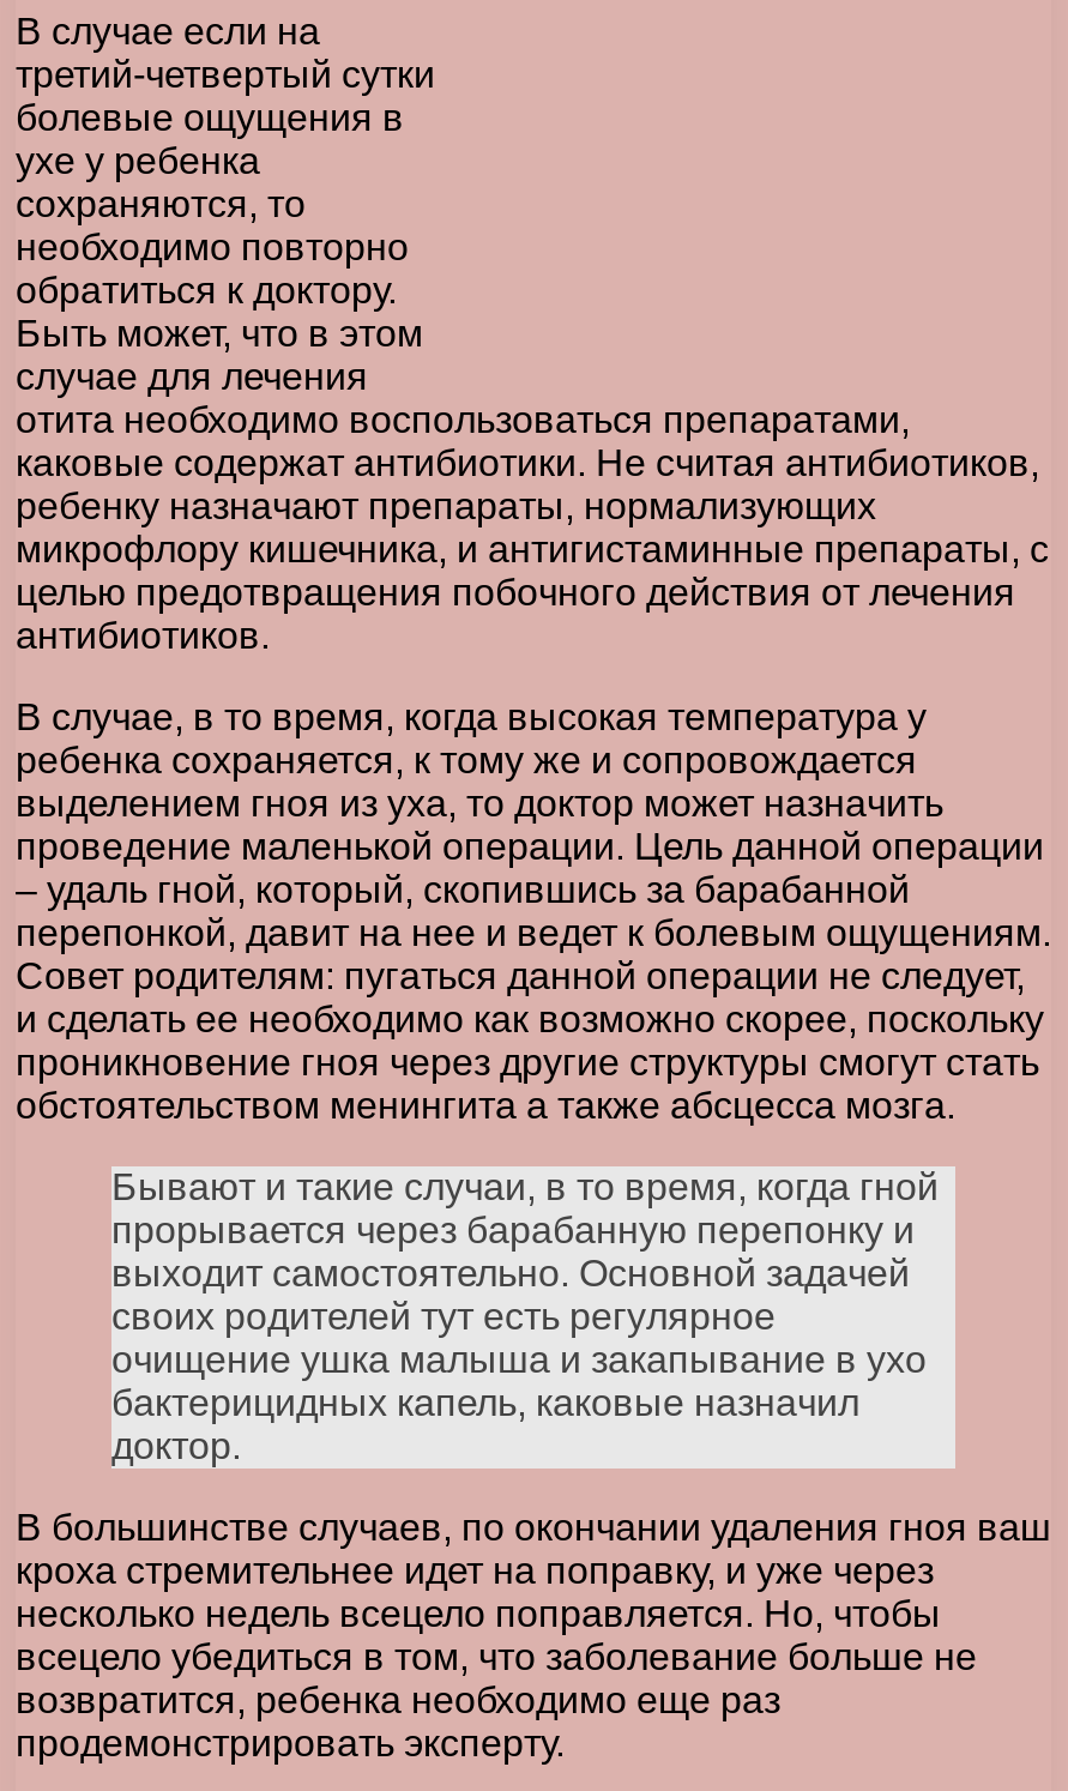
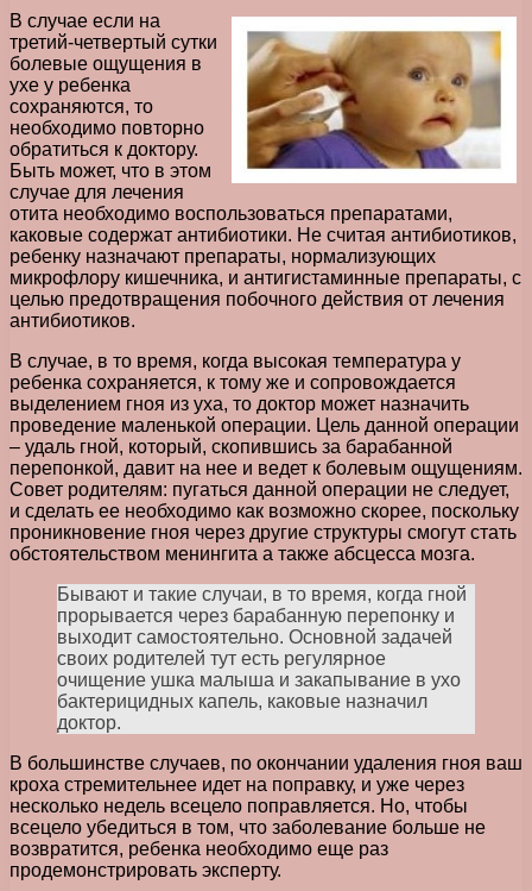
none -> [232,17,517,183] [image]

